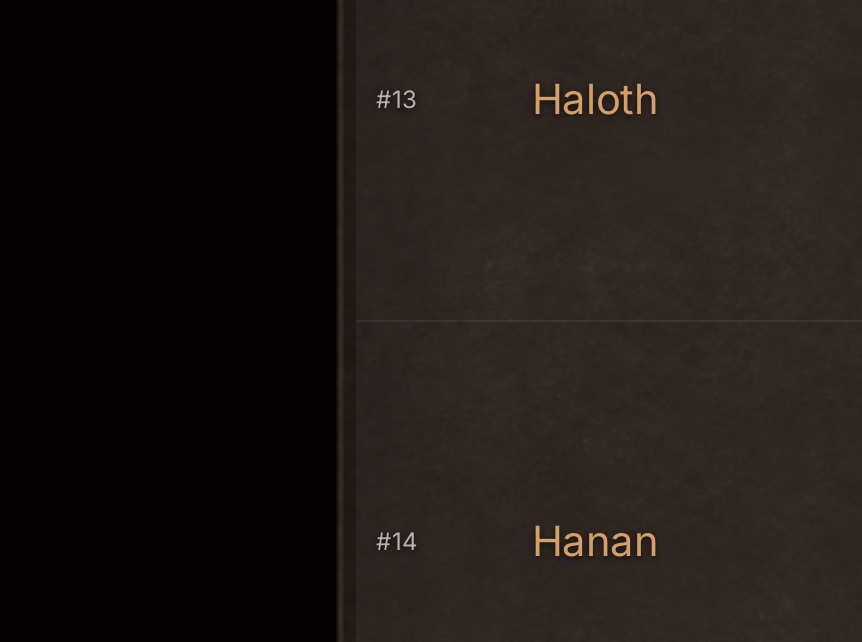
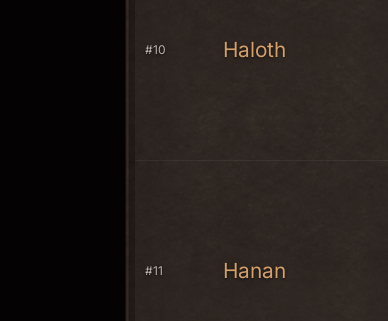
[376,84,416,114] #13 -> [145,42,166,57] #10
[376,526,418,556] #14 -> [145,263,163,278] #11

